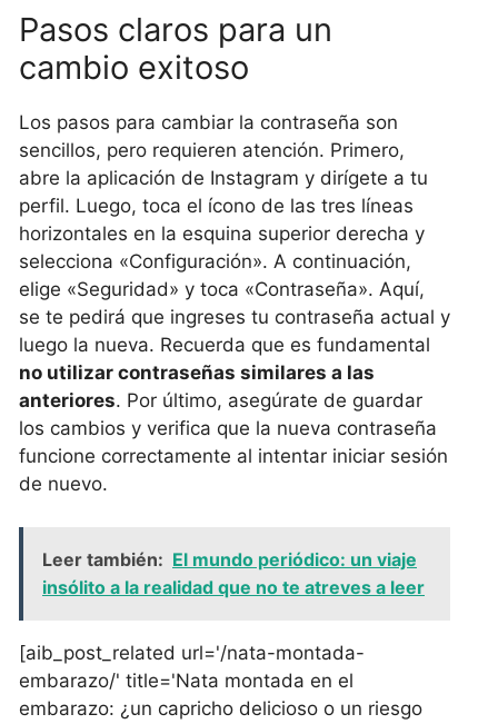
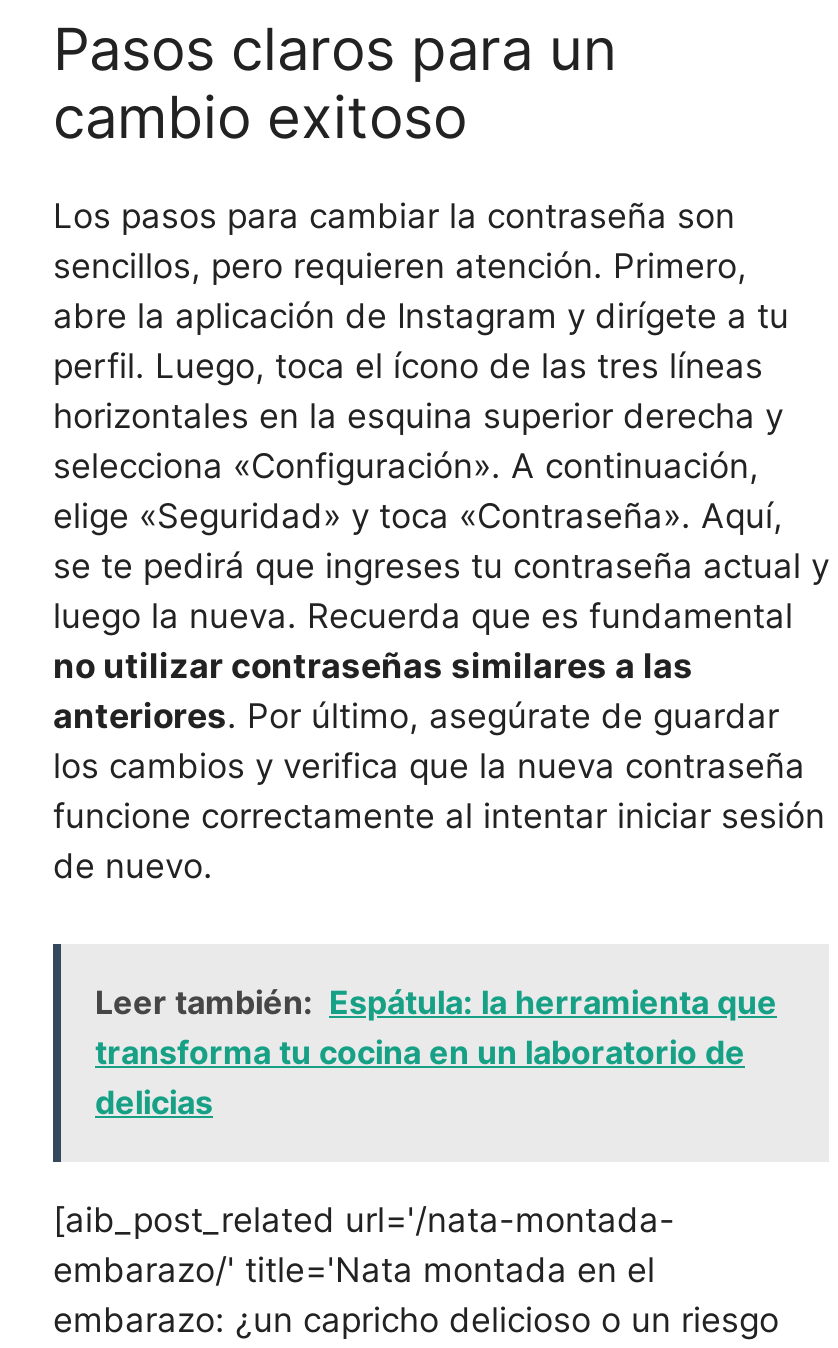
[42,548,425,598] Leer también: El mundo periódico: un viaje | insólito a la realidad que no te atreves a leer -> [95,982,777,1122] Leer también: Espátula: la herramienta que | transforma tu cocina en un laboratorio de | delicias

